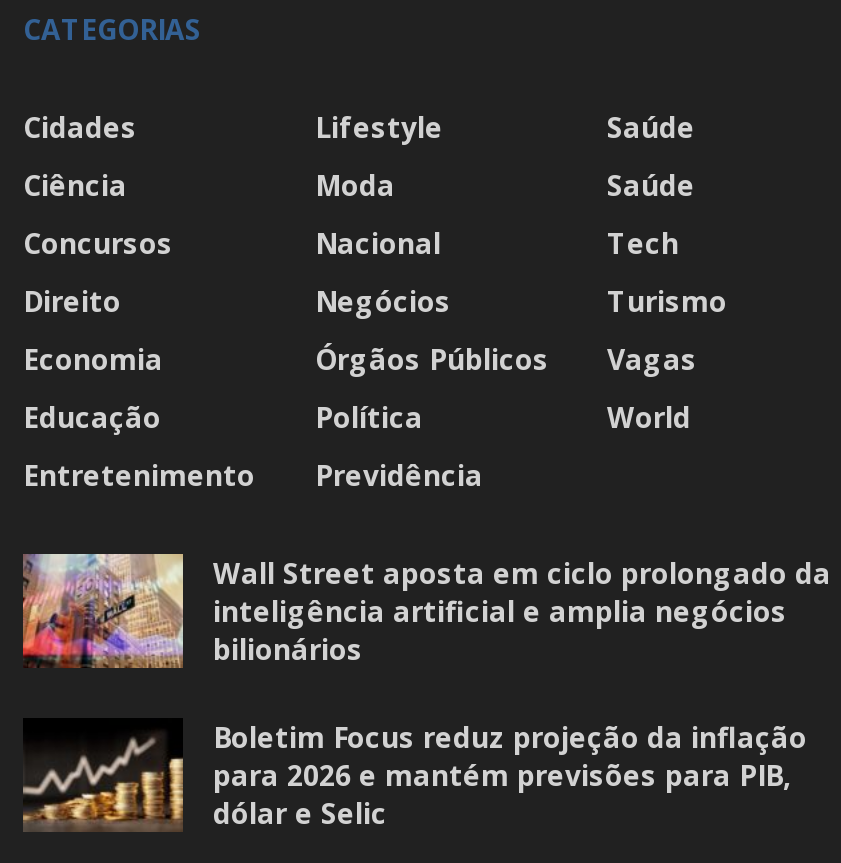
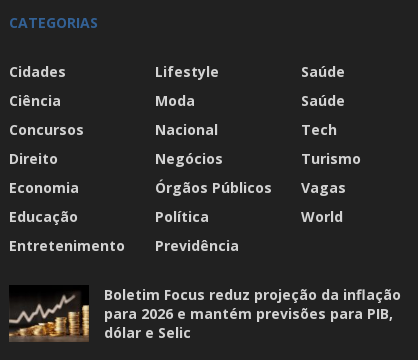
[21,552,831,668] [image] | Wall Street aposta em ciclo prolongado da | inteligência artificial e amplia negócios | bilionários -> none

